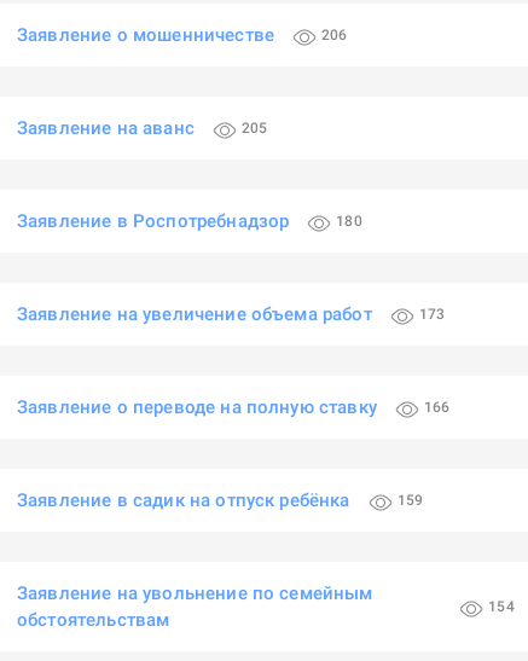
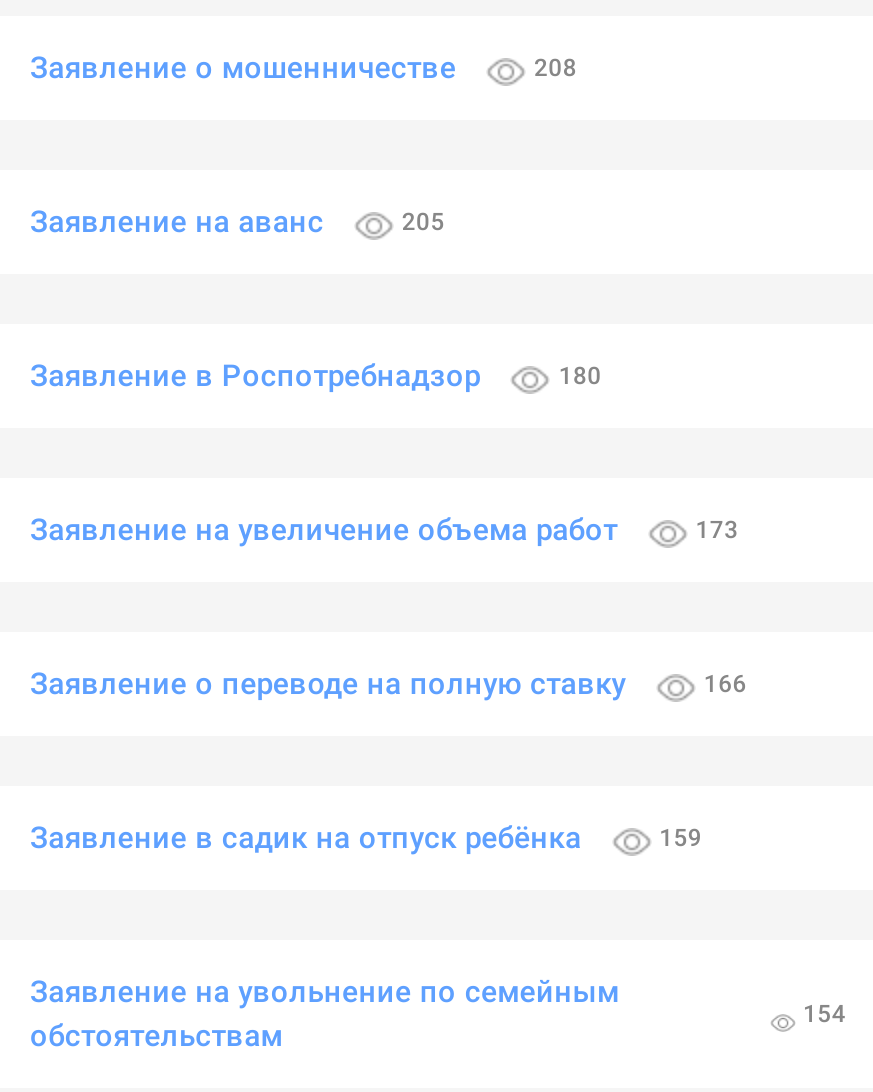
[321,27,347,44] 206 -> [534,54,577,82] 208

